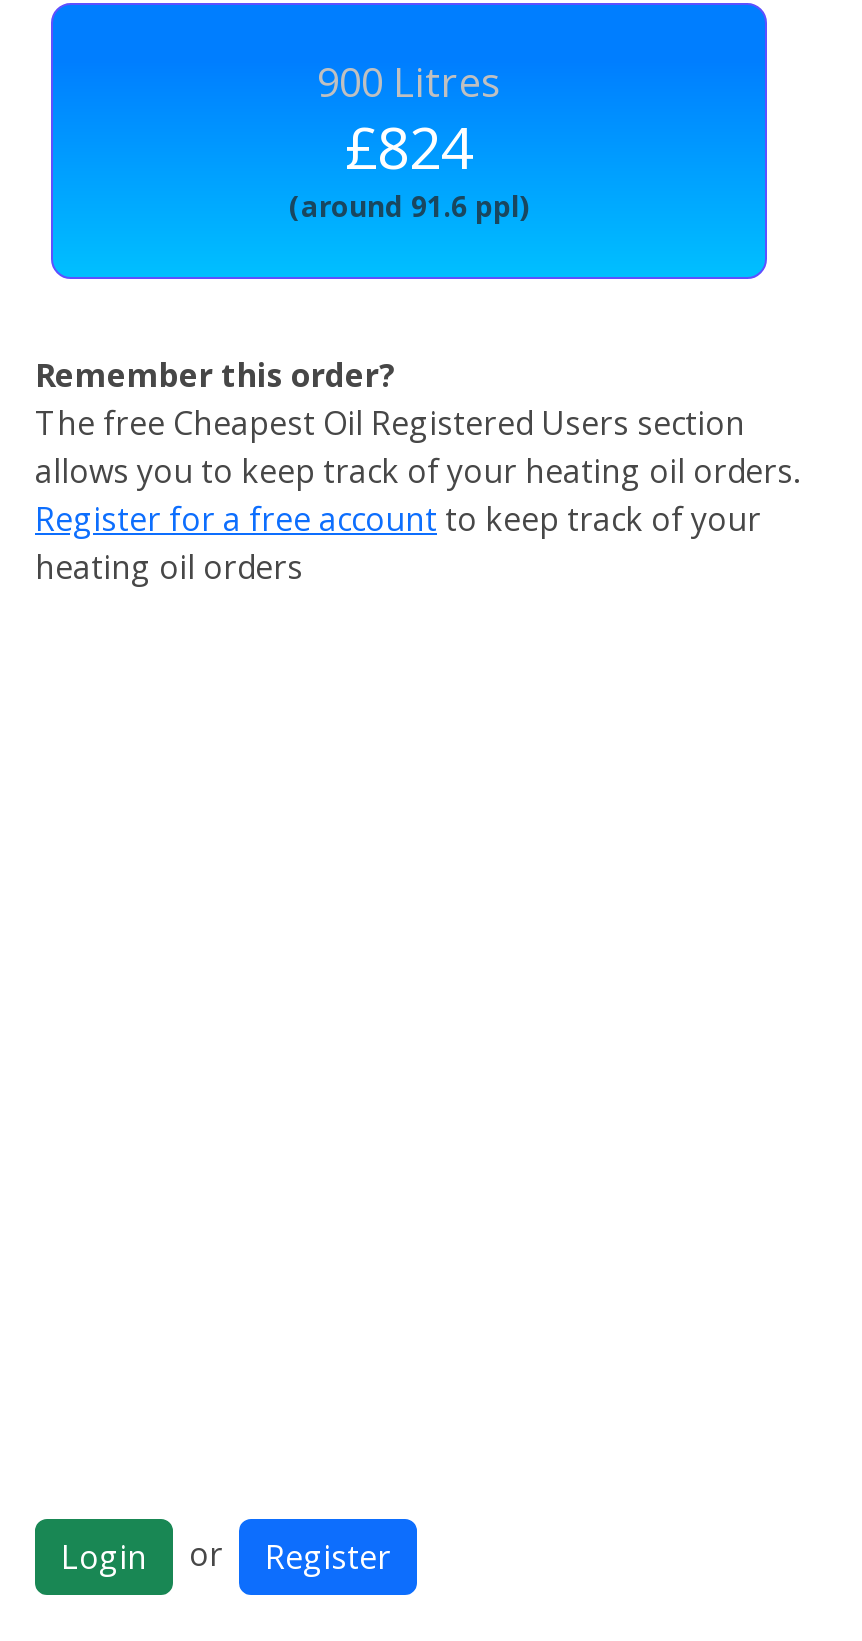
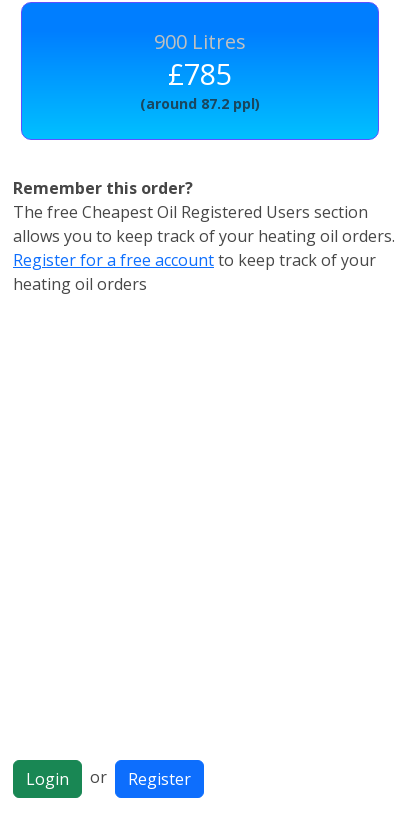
[345,107,473,185] £824 -> [168,54,232,93] £785
[289,187,529,225] (around 91.6 ppl) -> [140,94,260,113] (around 87.2 ppl)

